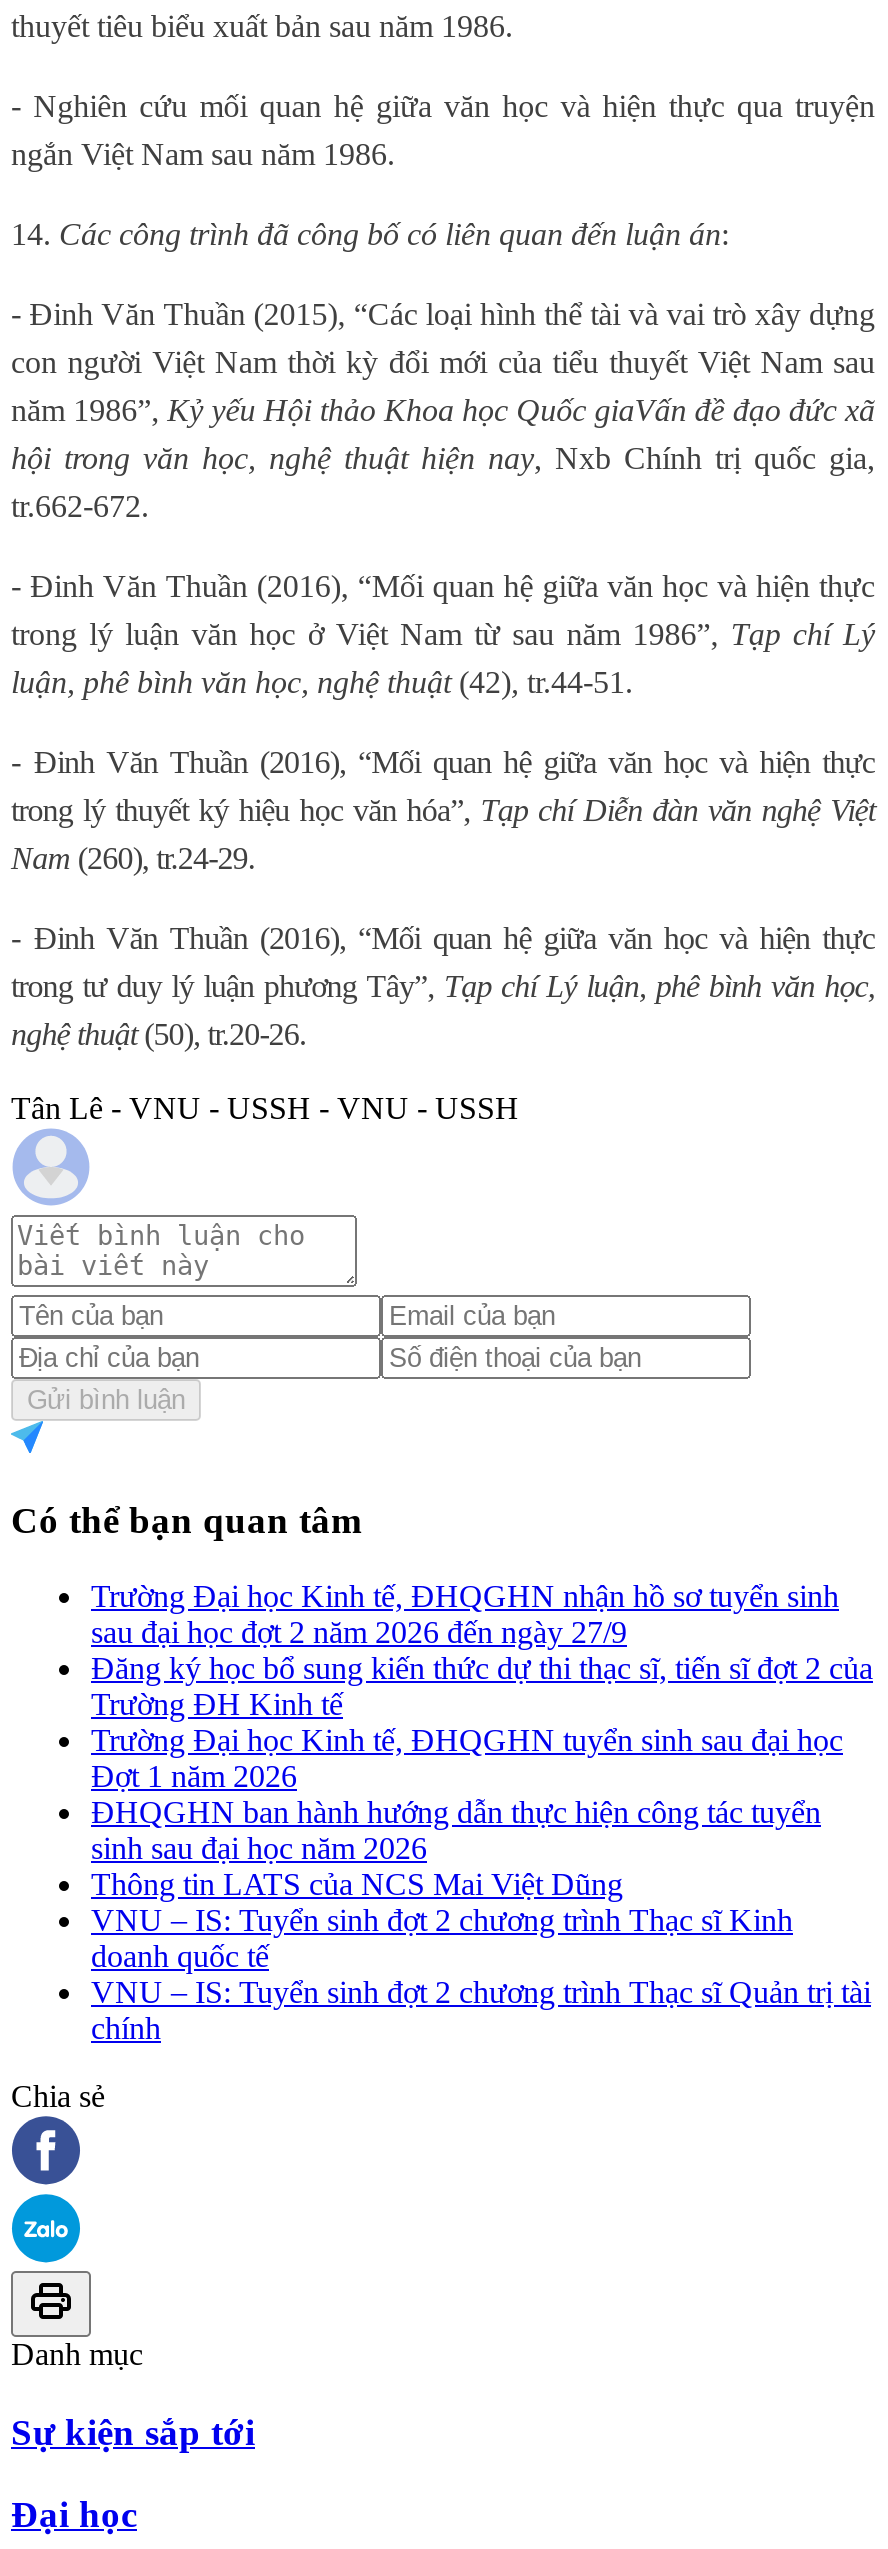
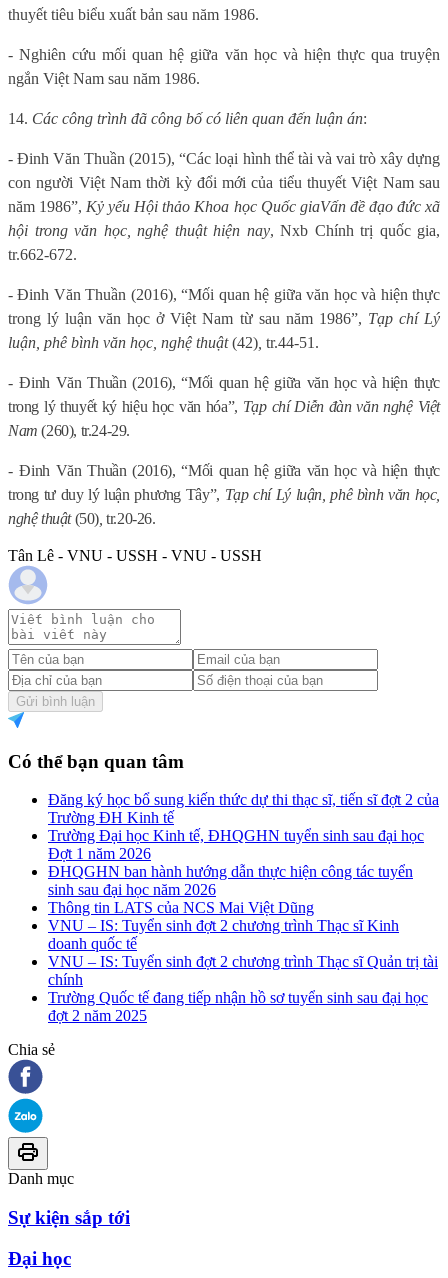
[91,1579,839,1649] Trường Đại học Kinh tế, ĐHQGHN nhận hồ sơ tuyển sinh | sau đại học đợt 2 năm 2026 đến ngày 27/9 -> none
moved [91,1651,873,2045] -> [48,791,439,988]: Đăng ký học bổ sung kiến thức dự thi thạc sĩ, tiến sĩ đợt 2 của | Trường ĐH Kinh tế | Trường Đại học Kinh tế, ĐHQGHN tuyển sinh sau đại học | ... | VNU – IS: Tuyển sinh đợt 2 chương trình Thạc sĩ Quản trị tài | chính
none -> [48,989,428,1024] Trường Quốc tế đang tiếp nhận hồ sơ tuyển sinh sau đại học | đợt 2 năm 2025

